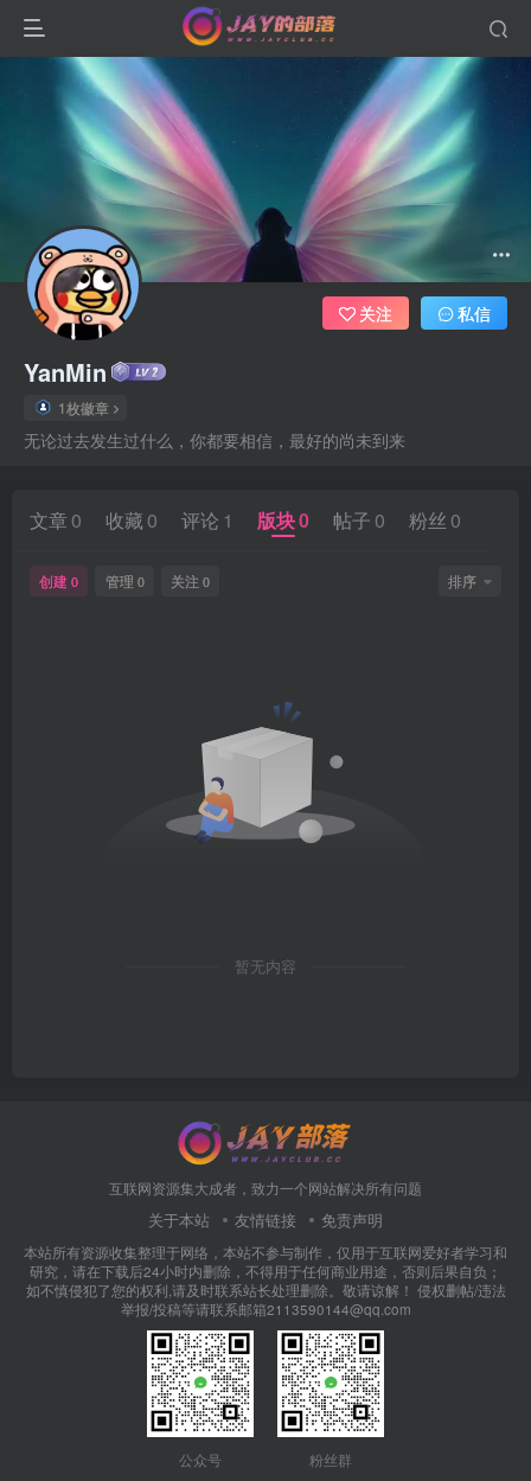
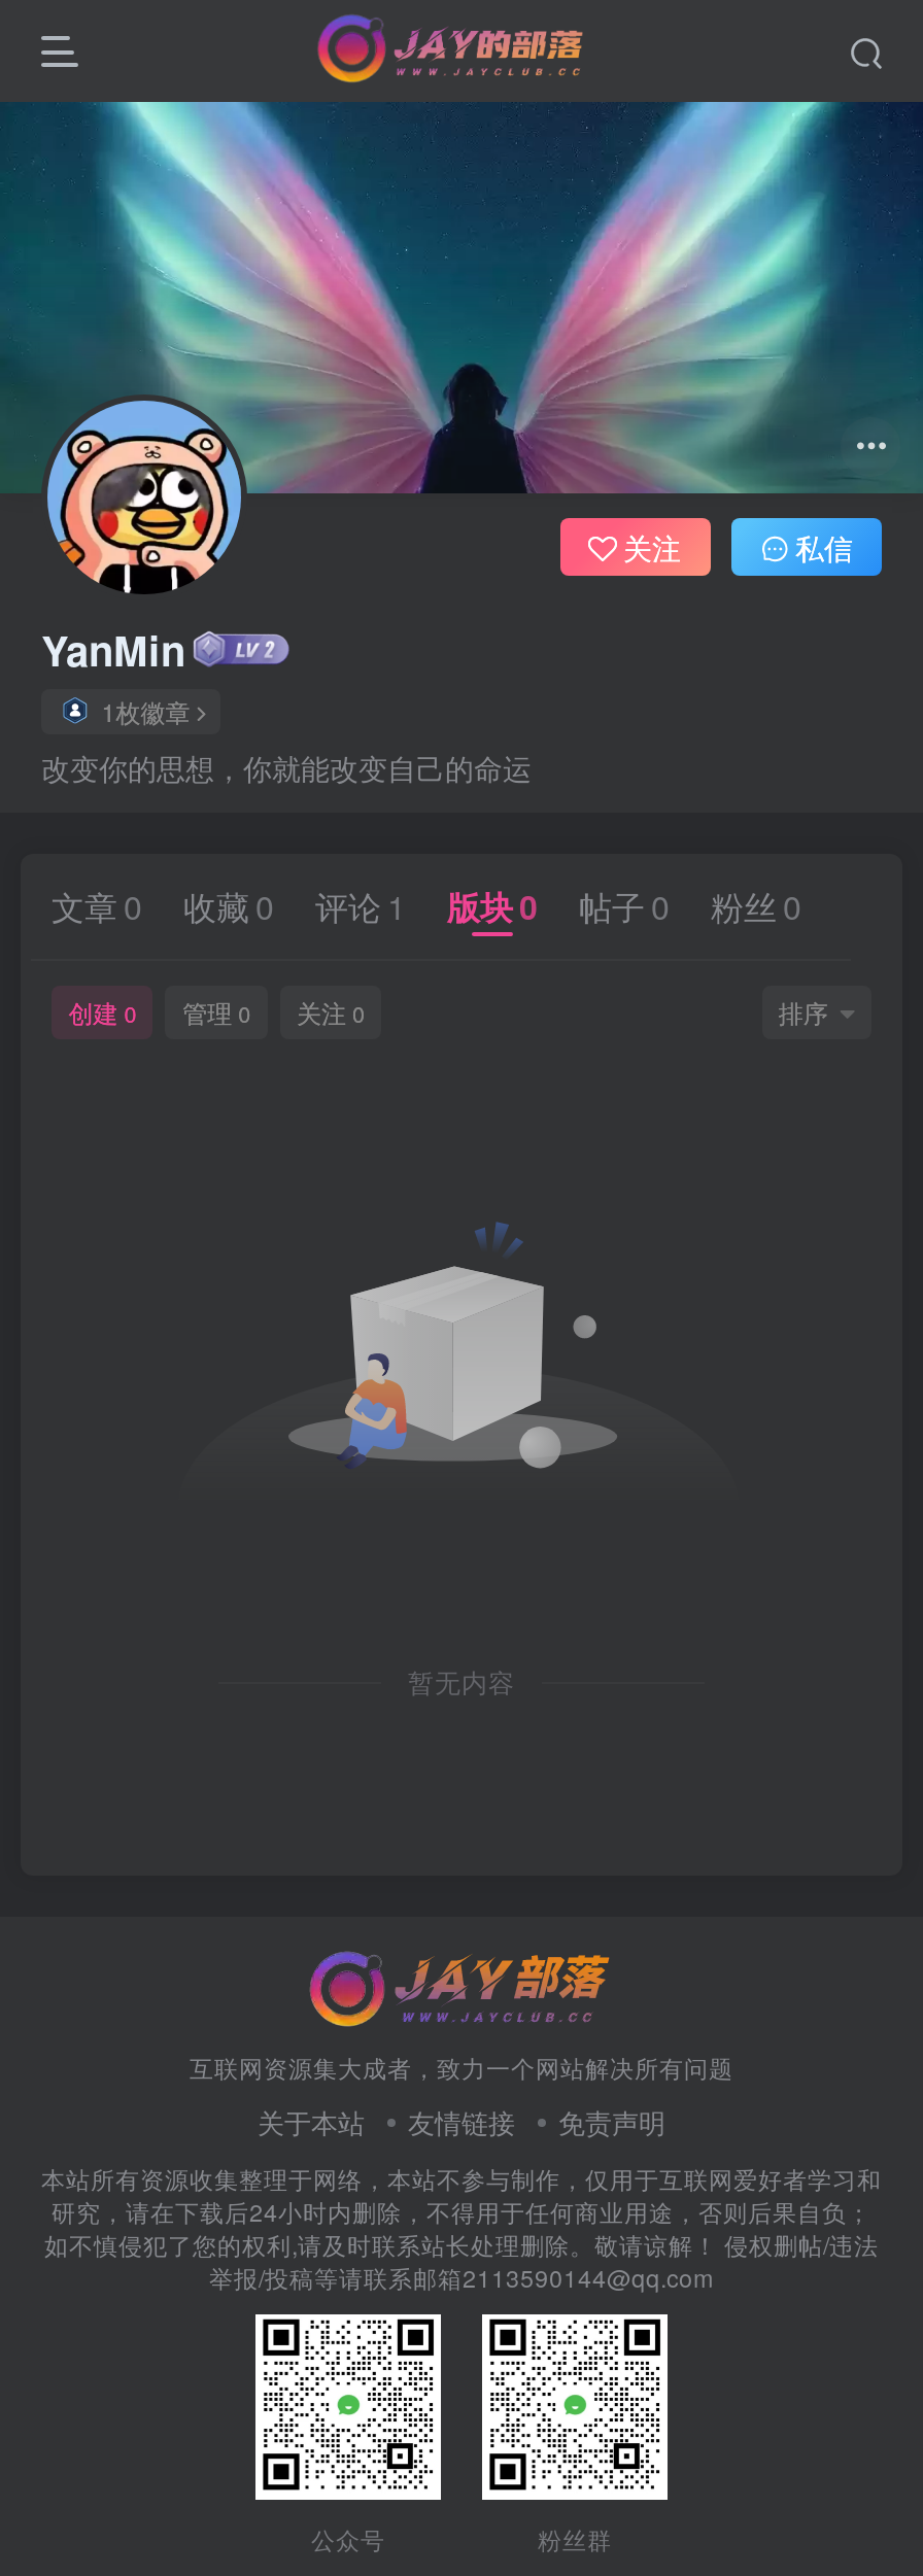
[24,428,405,451] 无论过去发生过什么，你都要相信，最好的尚未到来 -> [41,746,532,787] 改变你的思想，你就能改变自己的命运

